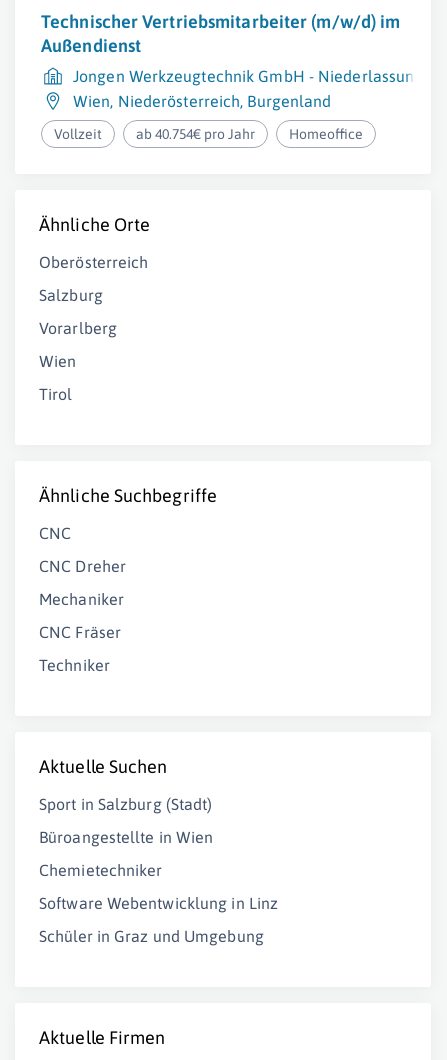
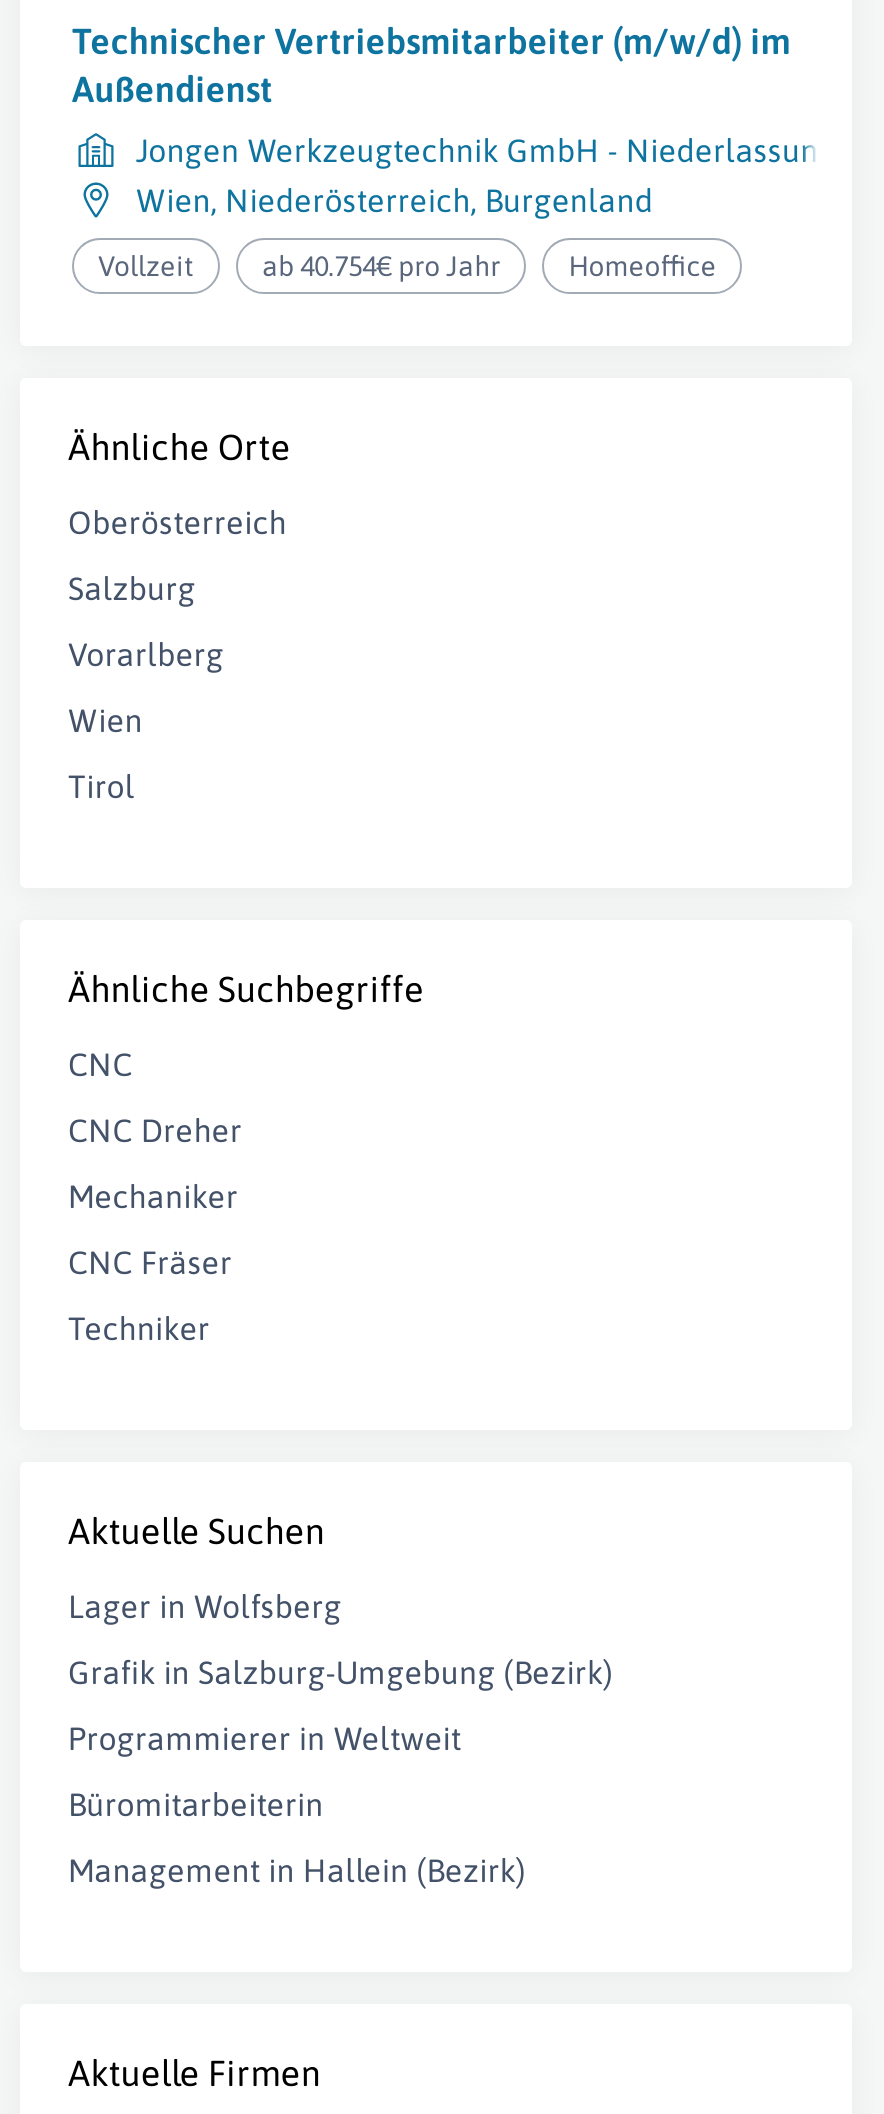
[39,795,212,813] Sport in Salzburg (Stadt) -> [68,1588,342,1624] Lager in Wolfsberg
[39,828,213,846] Büroangestellte in Wien -> [68,1654,613,1690] Grafik in Salzburg-Umgebung (Bezirk)
[39,861,162,879] Chemietechniker -> [68,1720,461,1756] Programmierer in Weltweit
[39,894,278,912] Software Webentwicklung in Linz -> [68,1786,323,1822] Büromitarbeiterin
[39,927,264,945] Schüler in Graz und Umgebung -> [68,1852,526,1888] Management in Hallein (Bezirk)

